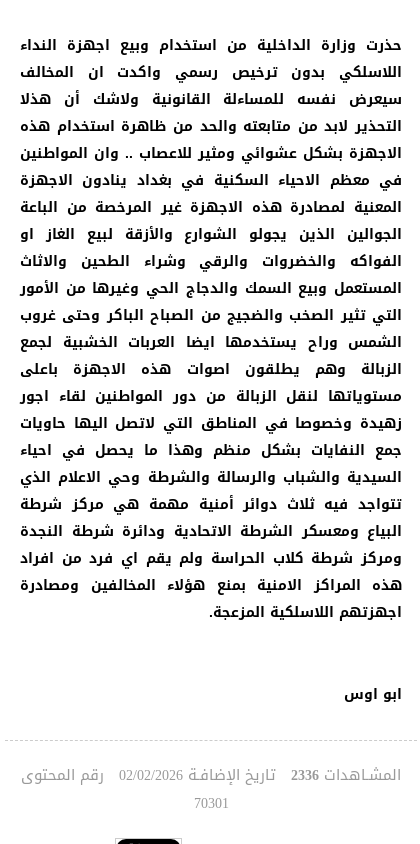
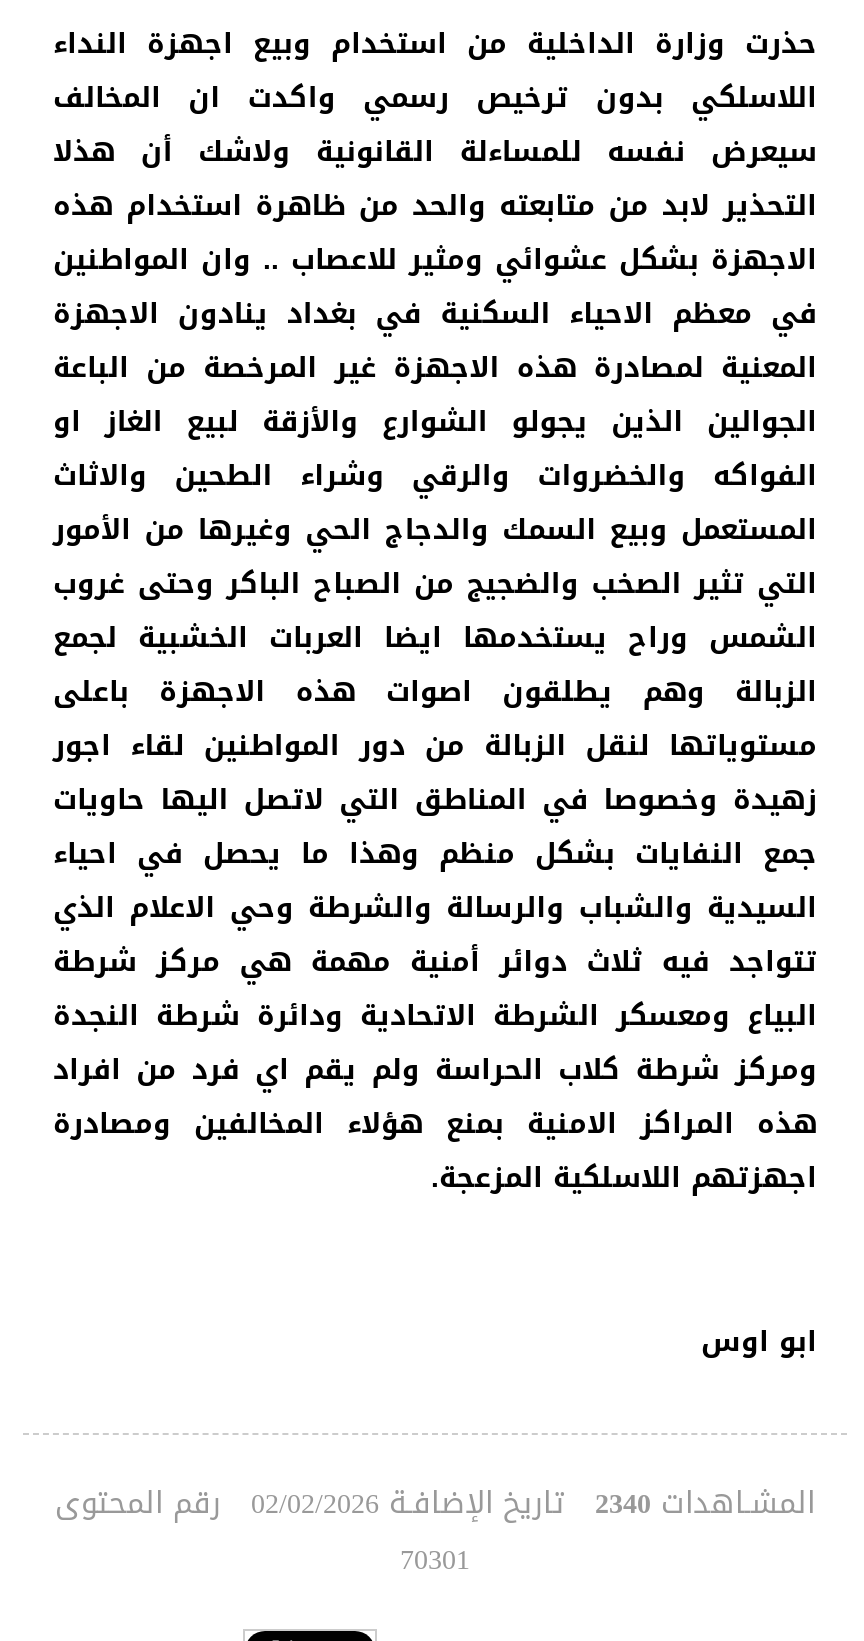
[21,761,401,789] المشـاهدات 2336 تاريخ الإضافـة 02/02/2026 رقم المحتوى -> [55,1475,815,1531] المشـاهدات 2340 تاريخ الإضافـة 02/02/2026 رقم المحتوى

